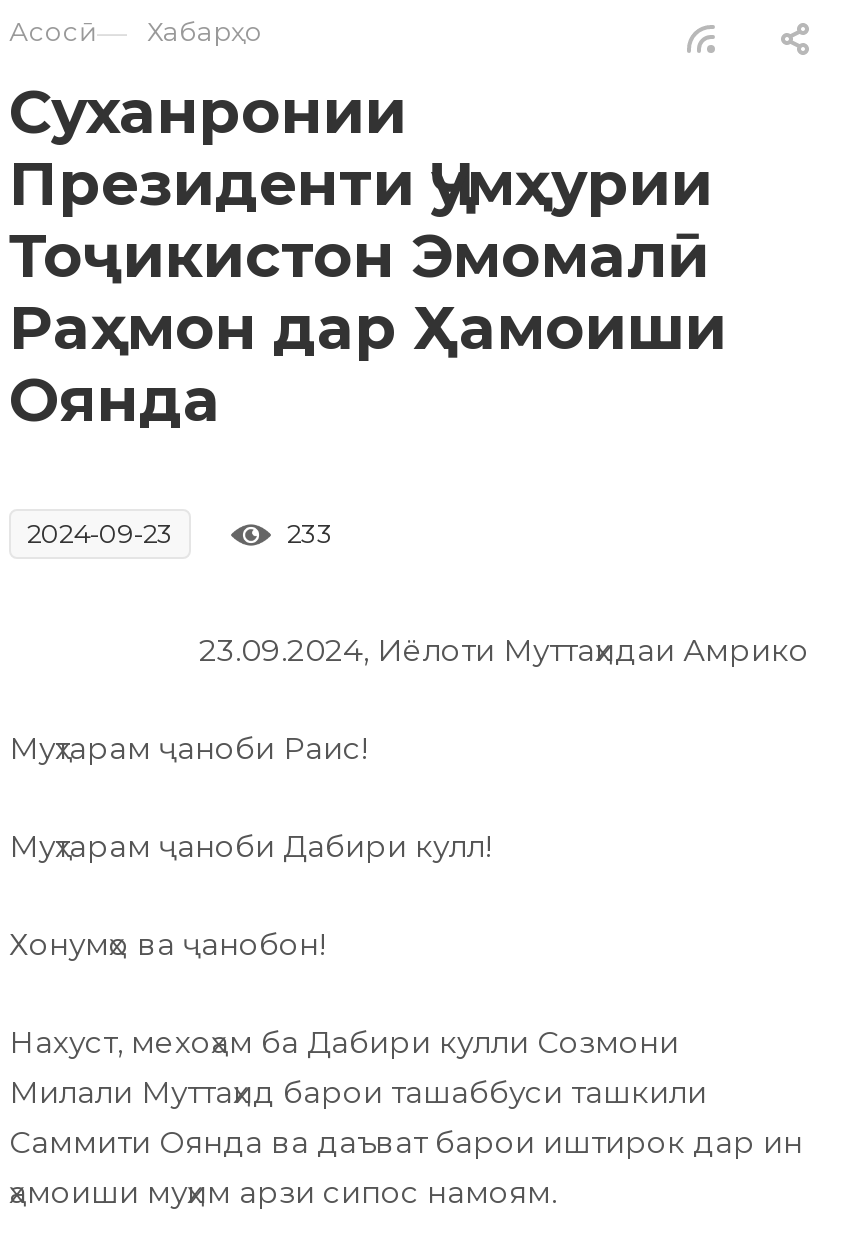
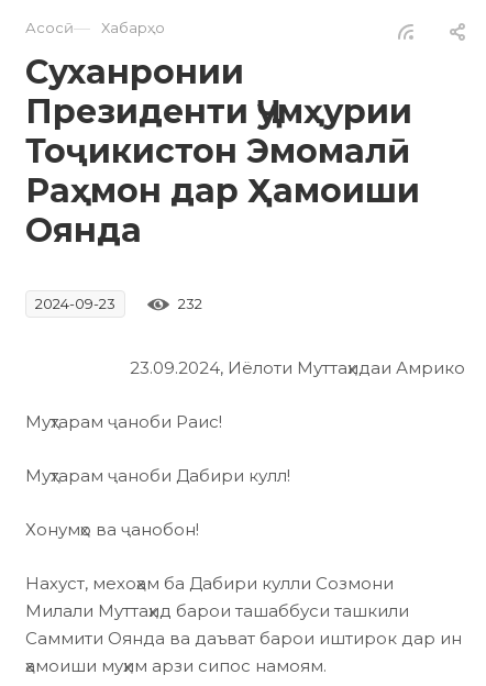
[281,516,333,548] 233 -> [175,294,202,312] 232

